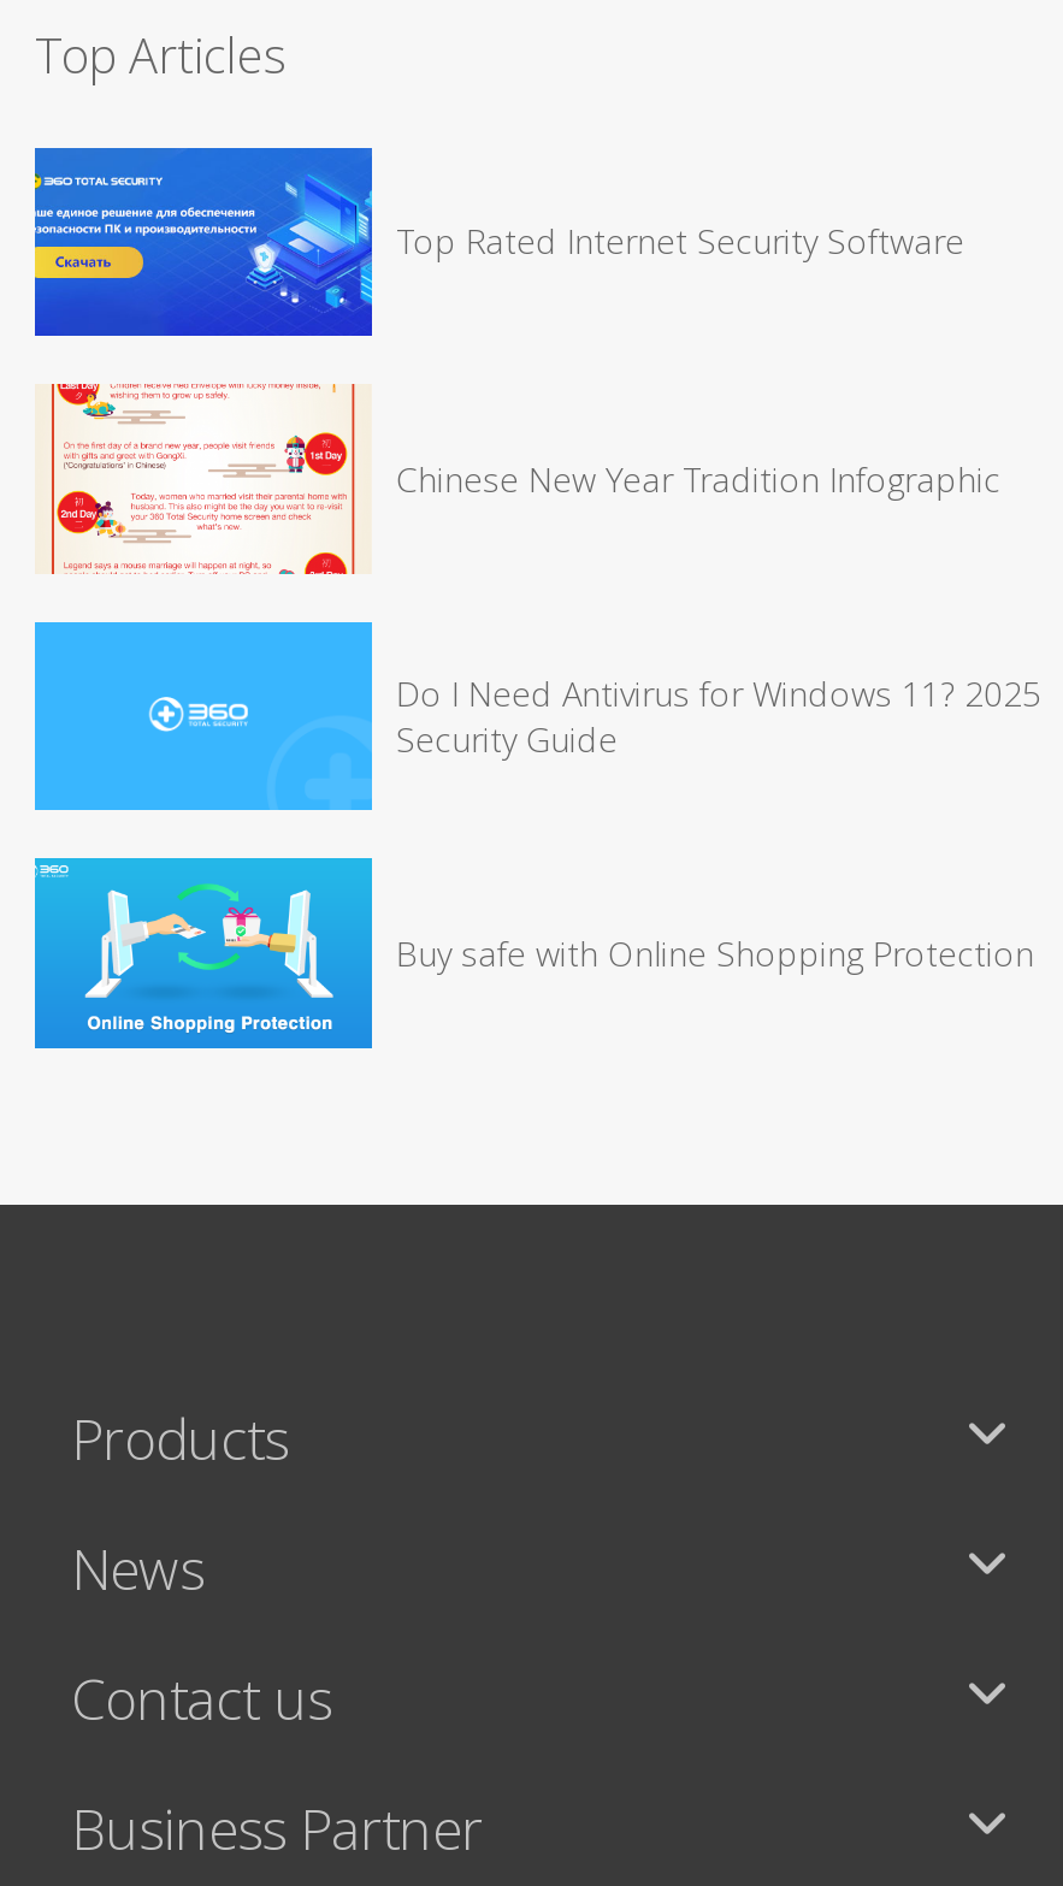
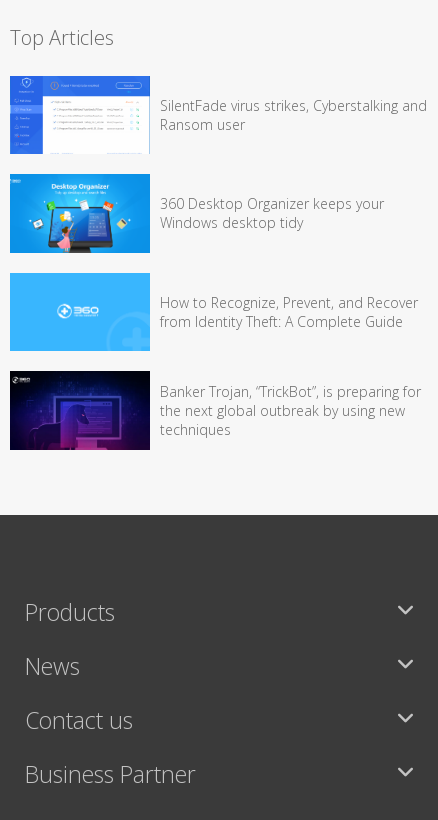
[33,150,964,338] [image] | Top Rated Internet Security Software -> [9,78,427,154] [image] | SilentFade virus strikes, Cyberstalking and | Ransom user
[35,382,1000,577] [image] | Chinese New Year Tradition Infographic -> [9,173,384,254] [image] | 360 Desktop Organizer keeps your | Windows desktop tidy
[396,670,1041,761] Do I Need Antivirus for Windows 11? 2025 | Security Guide -> [160,293,418,331] How to Recognize, Prevent, and Recover | from Identity Theft: A Complete Guide
[33,856,1034,1051] [image] | Buy safe with Online Shopping Protection -> [9,370,421,451] [image] | Banker Trojan, “TrickBot”, is preparing for | the next global outbreak by using new | techniques

